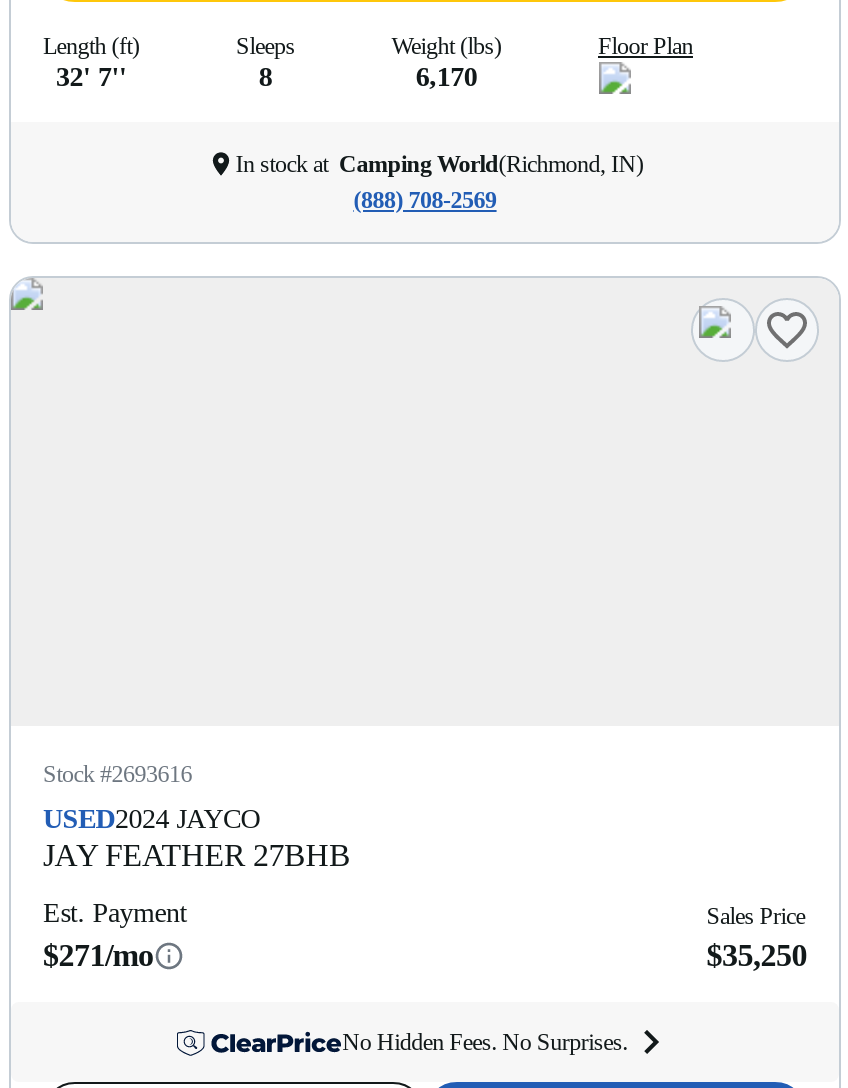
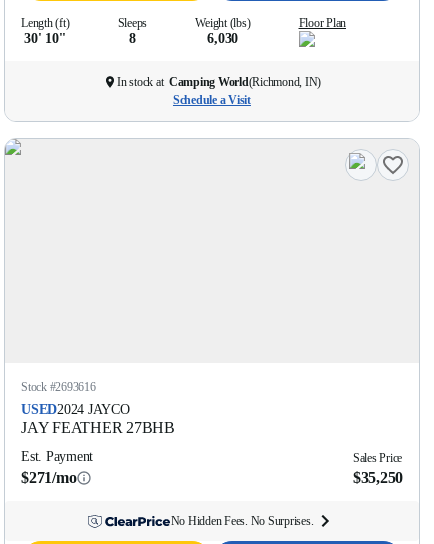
[56,62,127,92] 32' 7'' -> [24,31,66,46] 30' 10''
[416,62,477,92] 6,170 -> [207,31,238,46] 6,030
[353,186,496,214] (888) 708-2569 -> [173,93,251,107] Schedule a Visit

